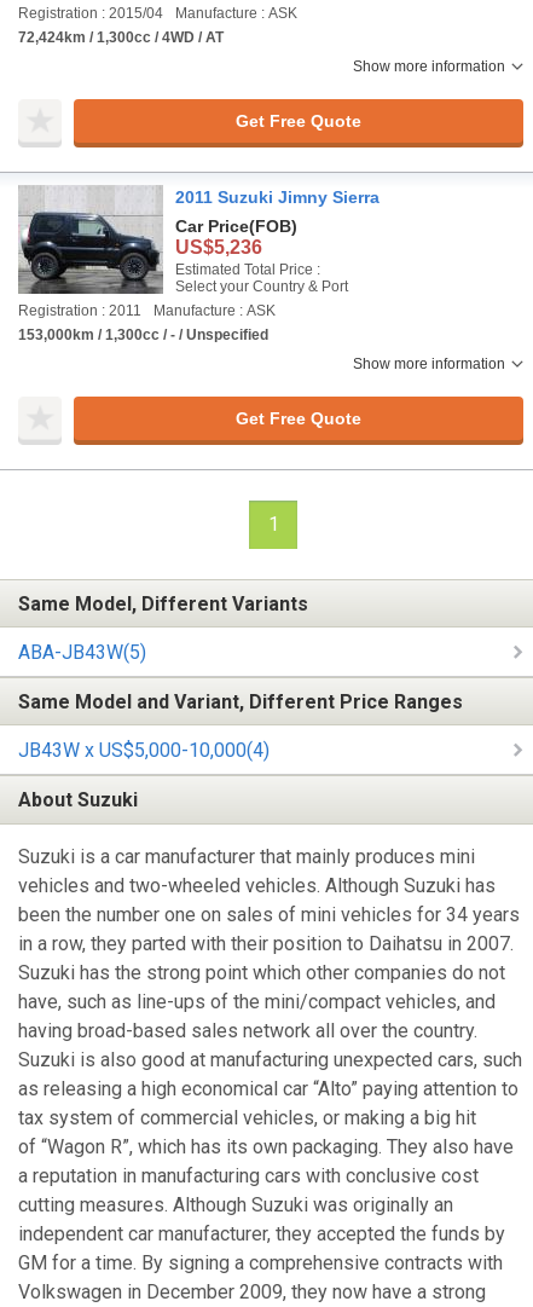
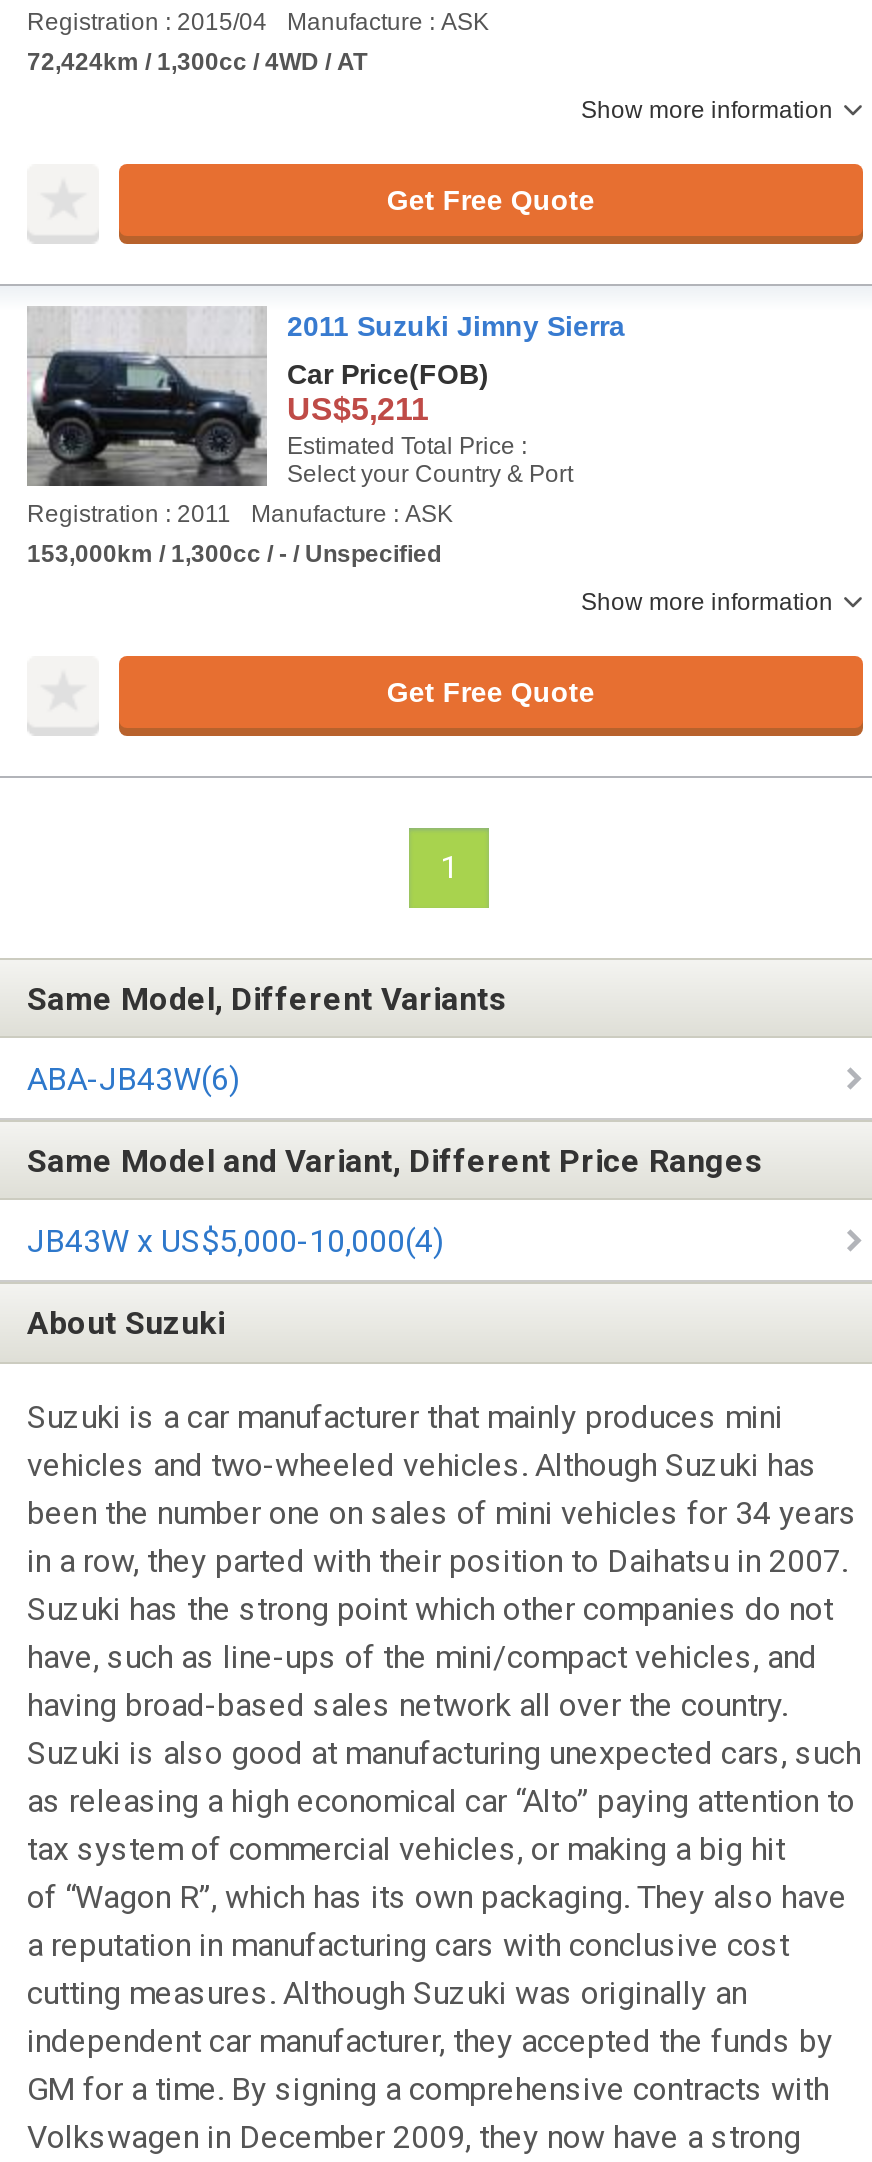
[175,237,262,258] US$5,236 -> [287,392,429,426] US$5,211
[18,640,146,663] ABA-JB43W(5) -> [27,1059,239,1097] ABA-JB43W(6)

